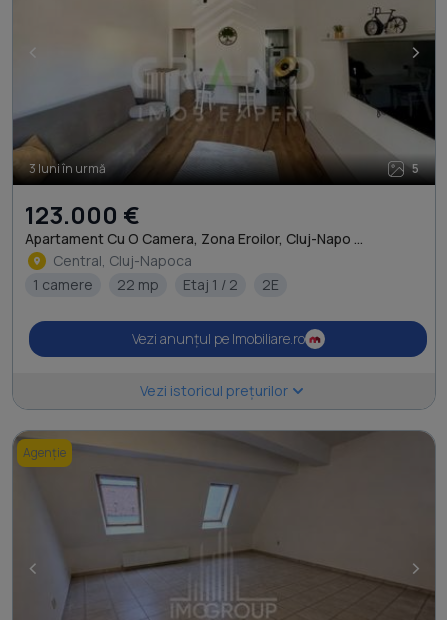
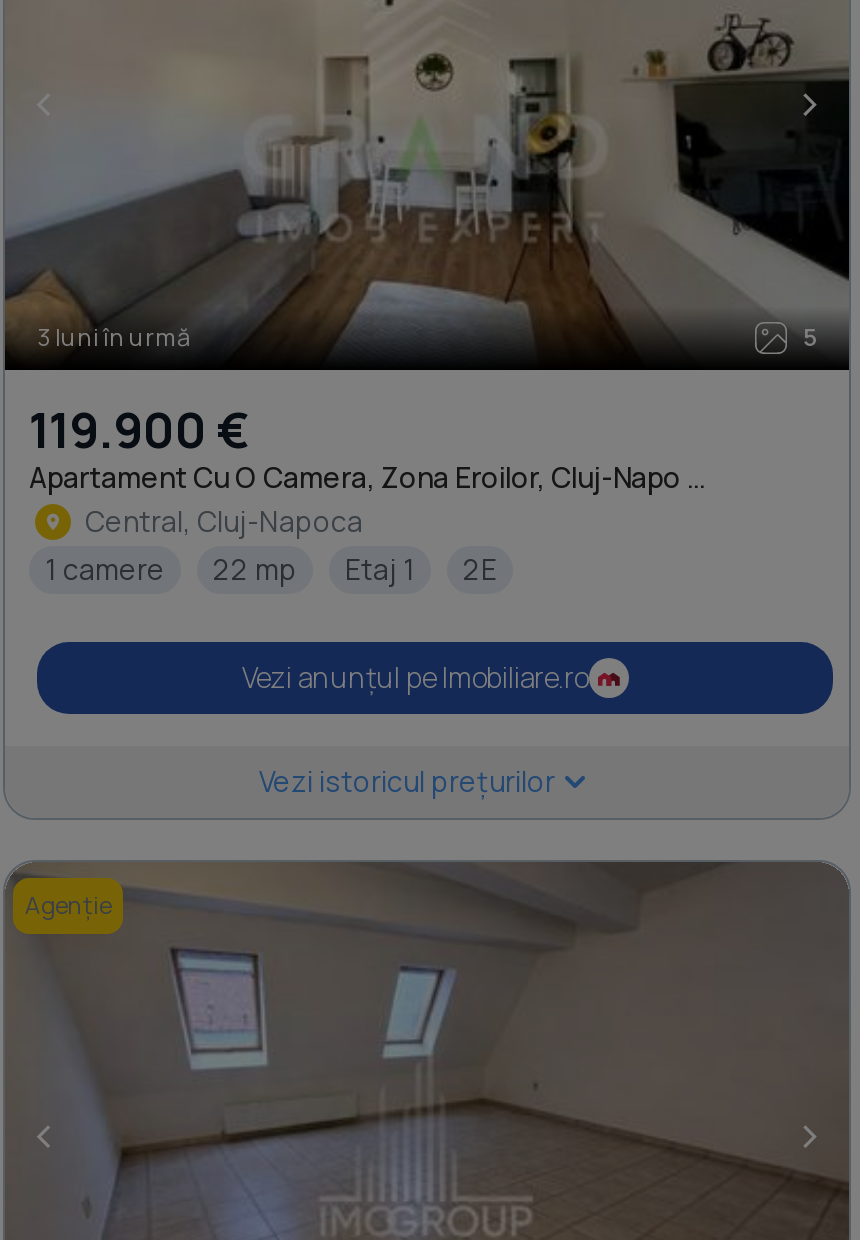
[25,198,140,231] 123.000 € -> [29,396,251,462] 119.900 €
[33,275,279,294] 1 camere 22 mp Etaj 1 / 2 2E -> [45,550,497,588] 1 camere 22 mp Etaj 1 2E

